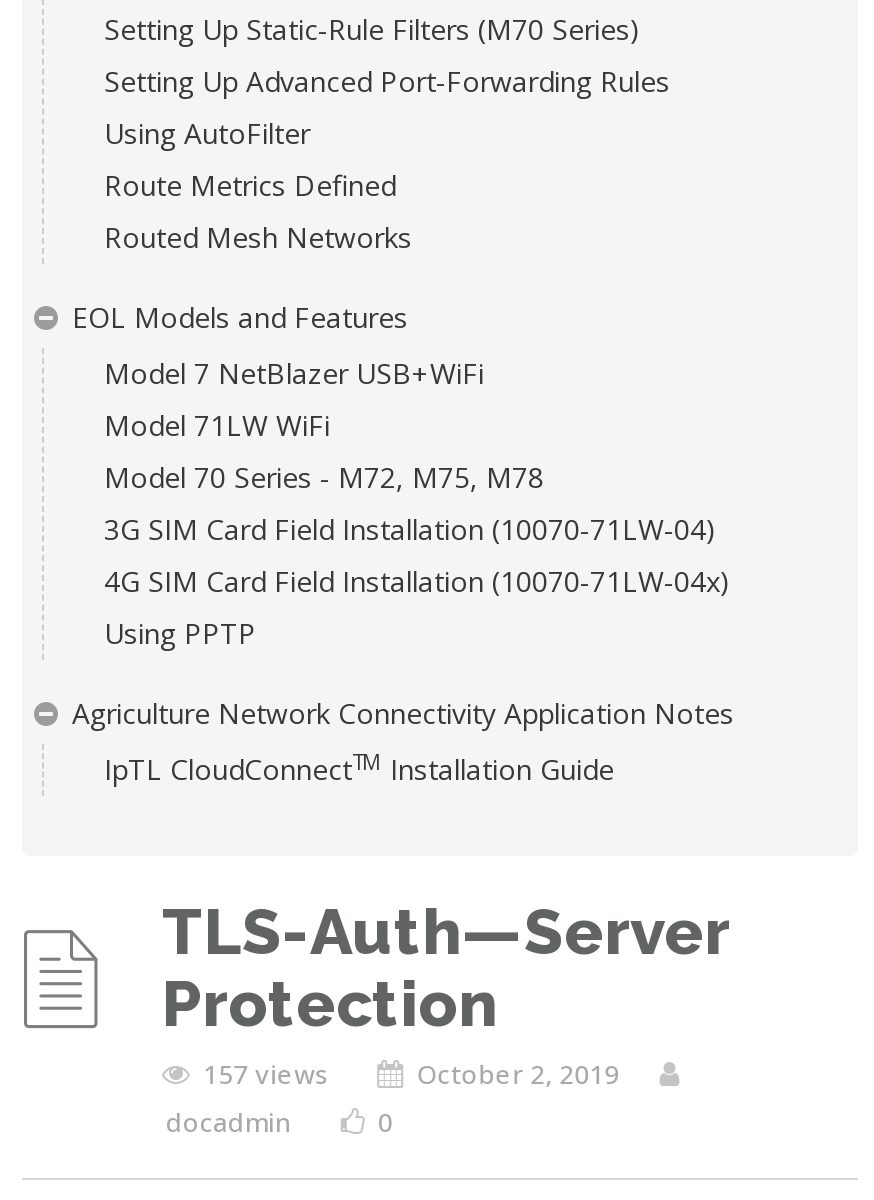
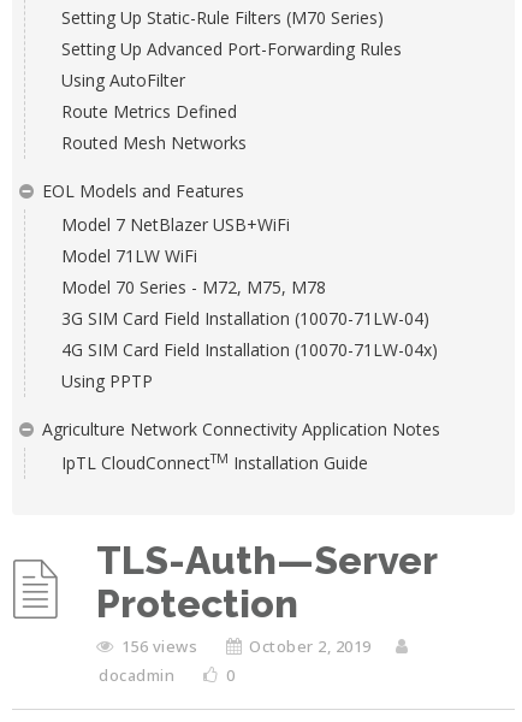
[203,1056,337,1092] 157 views -> [121,635,202,657] 156 views

